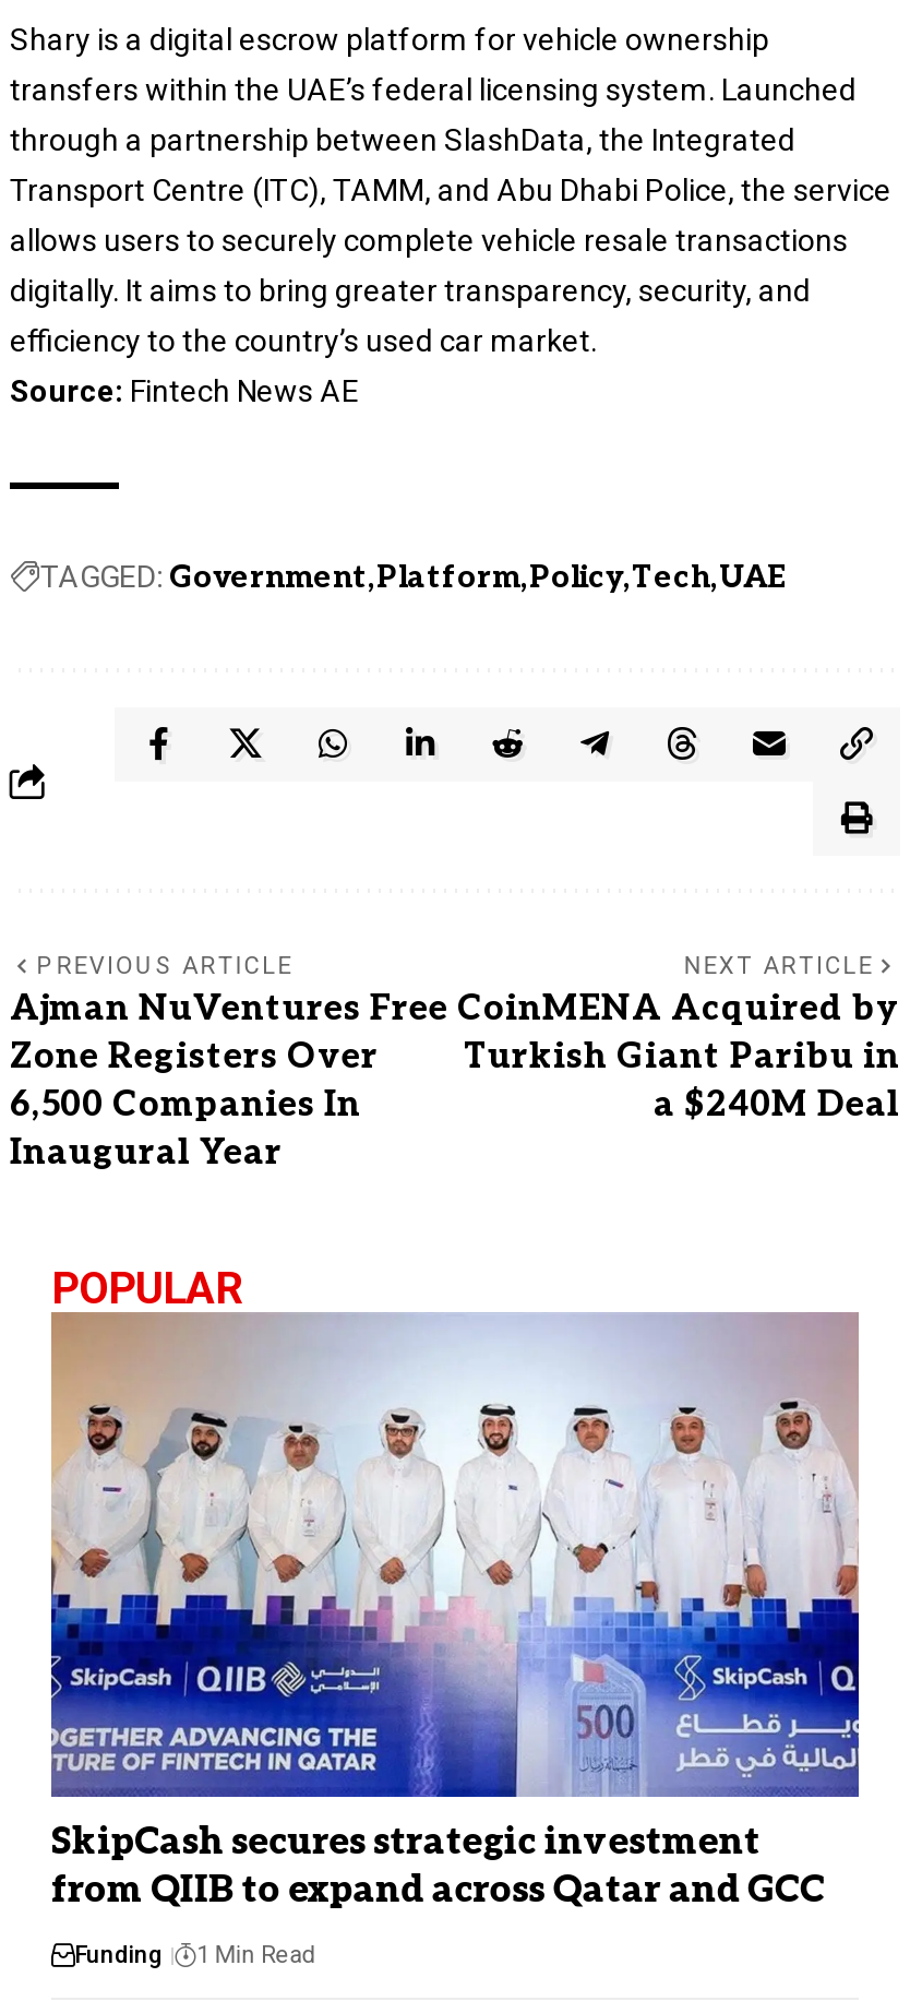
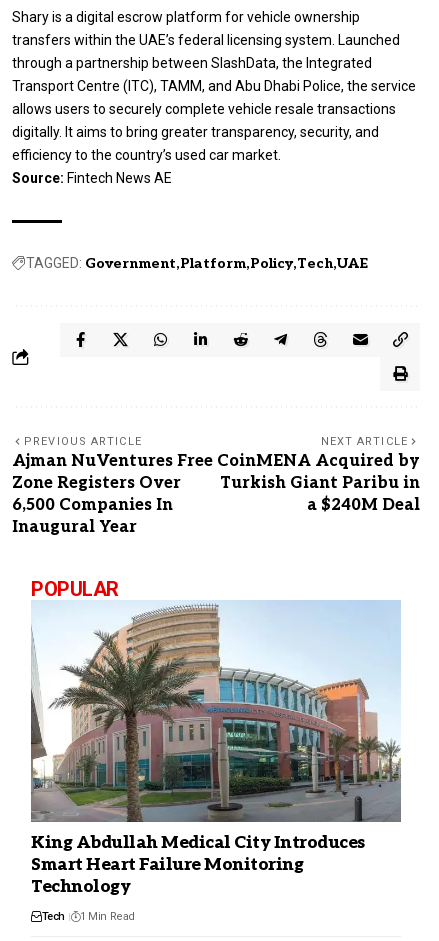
[49,1312,861,1913] [image] | SkipCash secures strategic investment | from QIIB to expand across Qatar and GCC -> [30,600,402,897] [image] | King Abdullah Medical City Introduces | Smart Heart Failure Monitoring | Technology
[74,1941,163,1970] Funding -> [41,910,64,923] Tech

